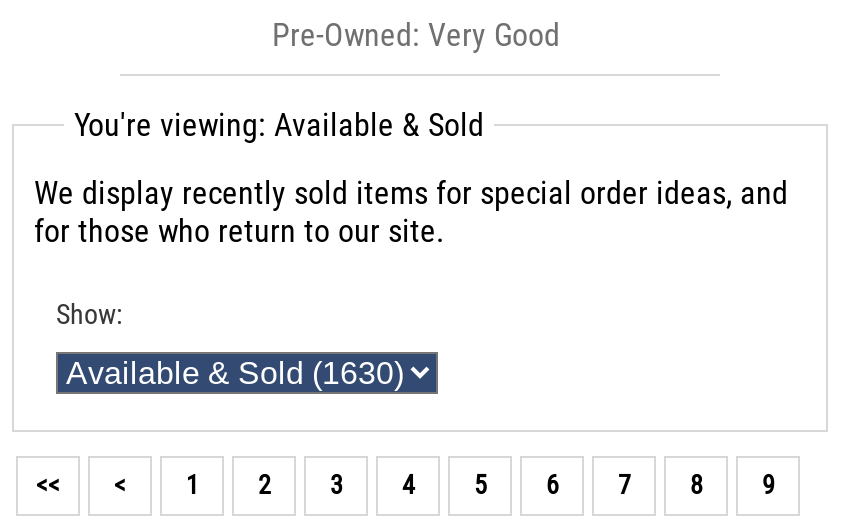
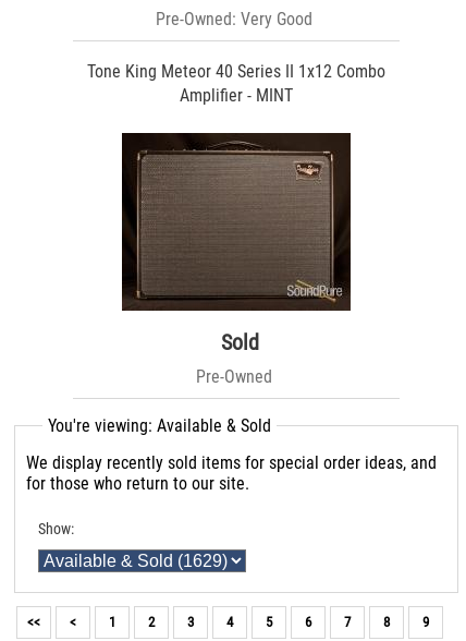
none -> [87,61,385,106] Tone King Meteor 40 Series II 1x12 Combo | Amplifier - MINT
none -> [121,132,352,387] [image] | Sold | Pre-Owned

